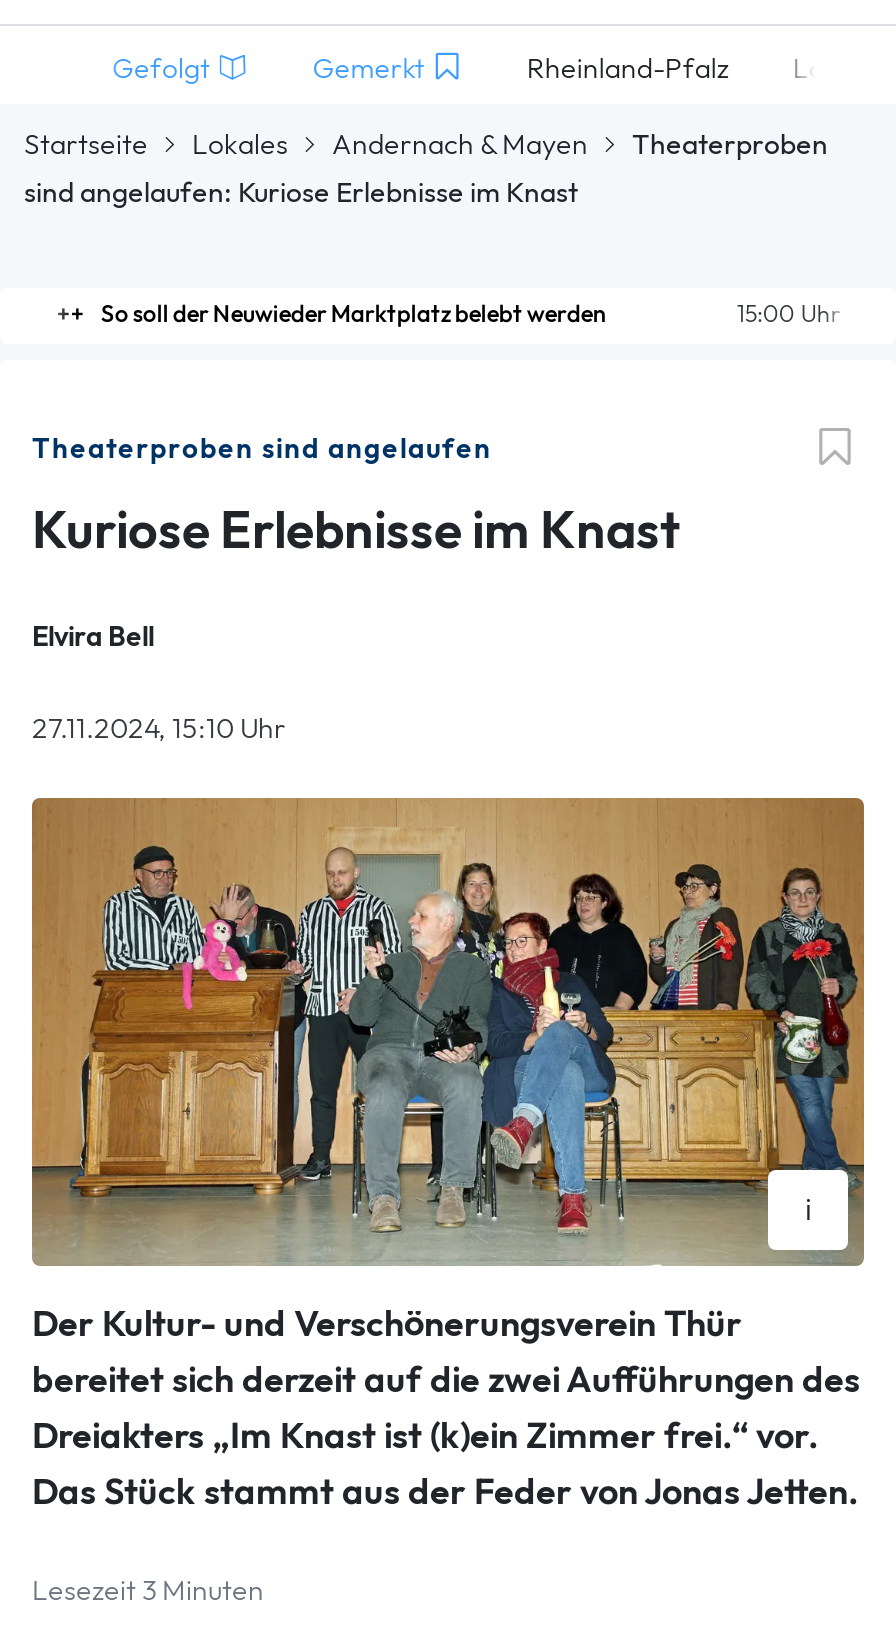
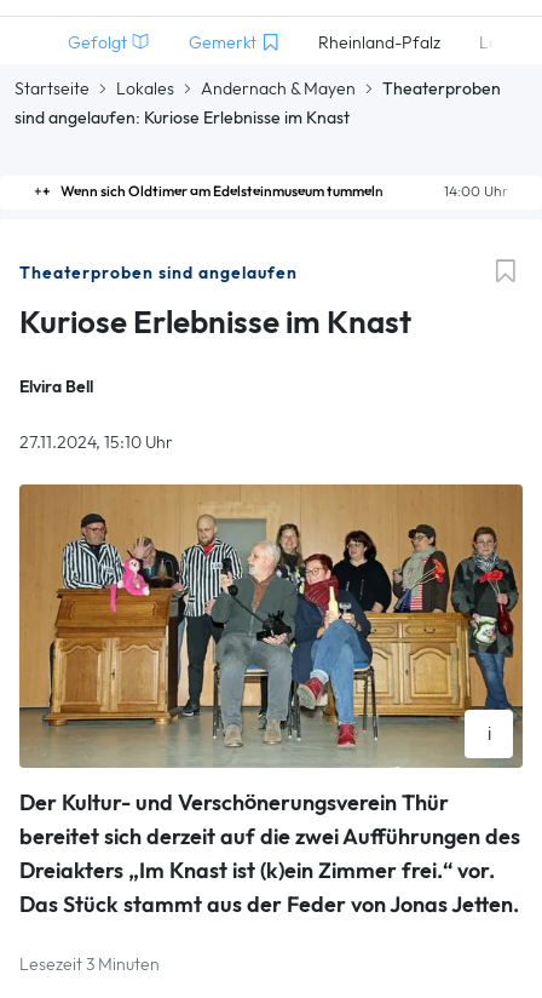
[100,298,840,330] 15:00 Uhr | So soll der Neuwieder Marktplatz belebt werden -> [60,182,508,201] 14:00 Uhr | Wenn sich Oldtimer am Edelsteinmuseum tummeln

